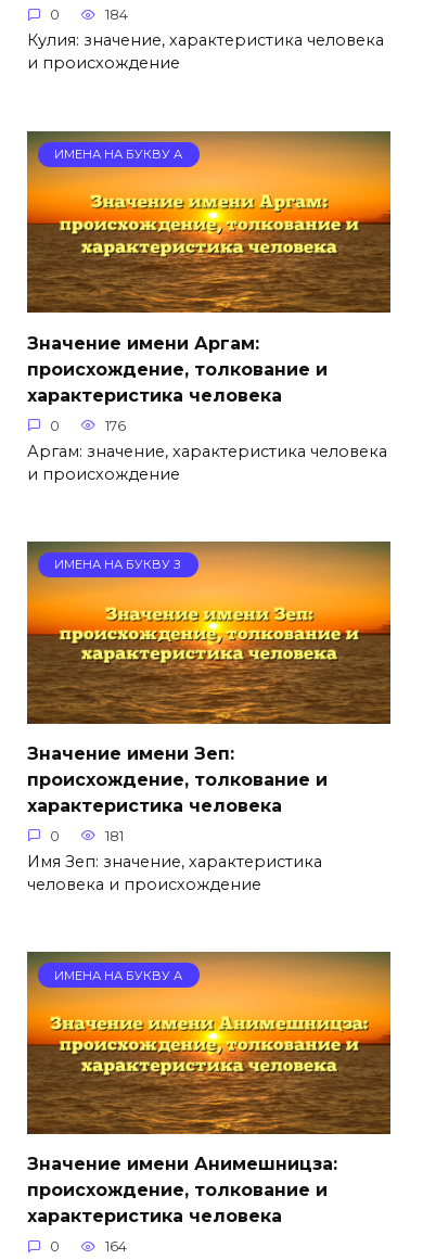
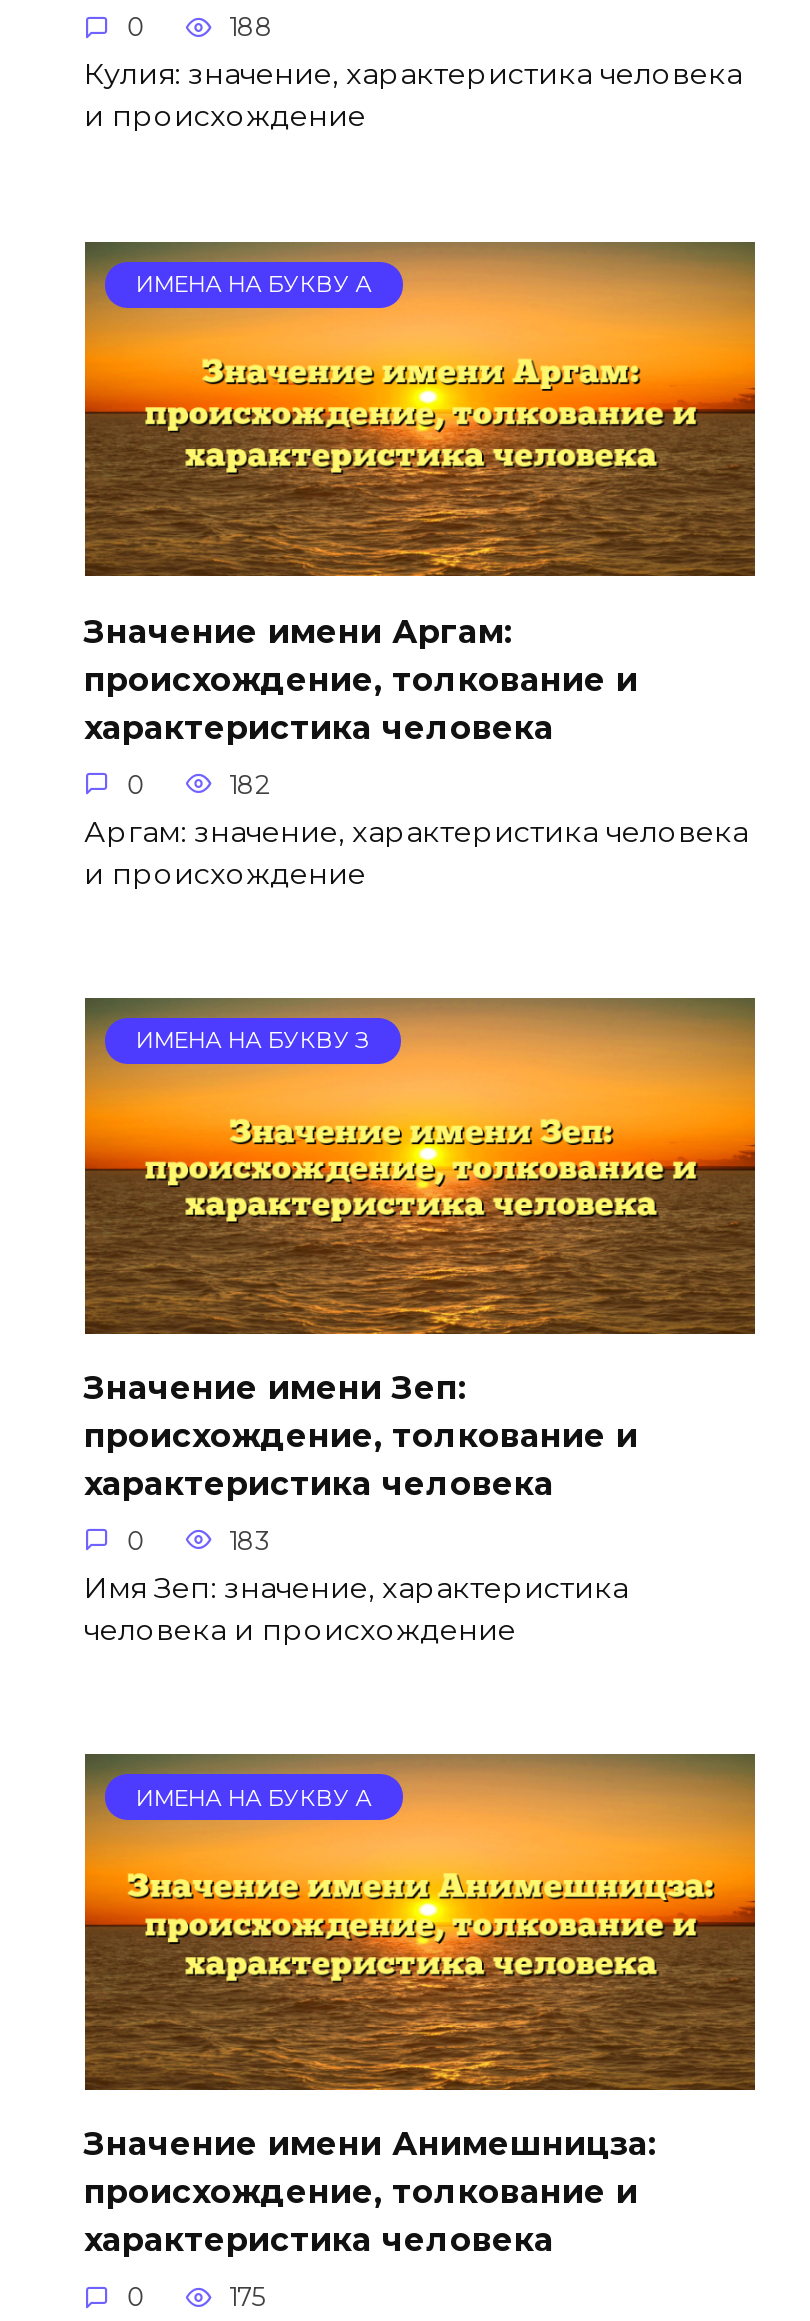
[105,7,128,23] 184 -> [229,13,273,43] 188
[105,418,126,434] 176 -> [229,769,269,799] 182
[105,828,124,844] 181 -> [229,1526,271,1556] 183
[105,1239,127,1255] 164 -> [229,2282,265,2312] 175

